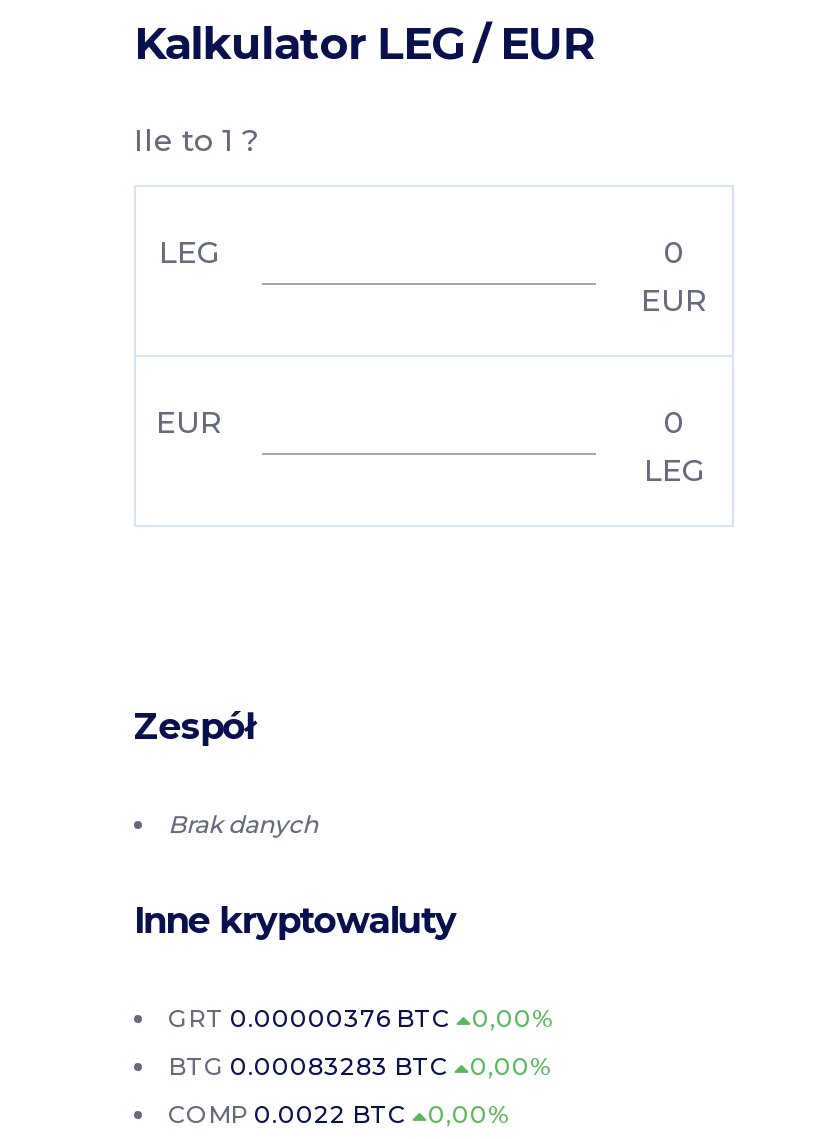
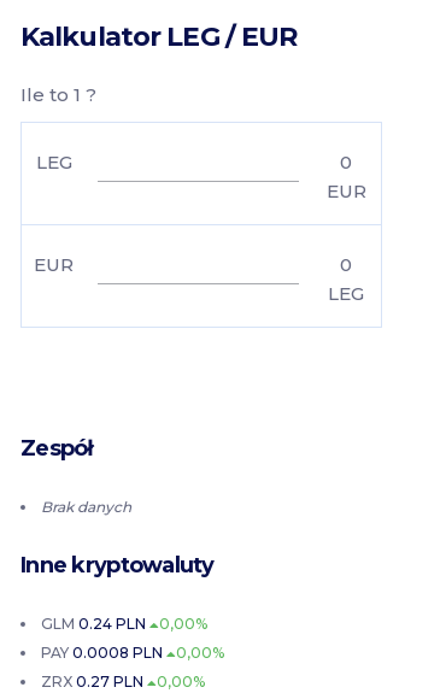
[168,1003,552,1033] GRT 0.00000376 BTC 0,00% -> [41,614,207,632] GLM 0.24 PLN 0,00%
[168,1051,550,1081] BTG 0.00083283 BTC 0,00% -> [41,643,224,661] PAY 0.0008 PLN 0,00%
[168,1099,508,1129] COMP 0.0022 BTC 0,00% -> [41,672,205,690] ZRX 0.27 PLN 0,00%

